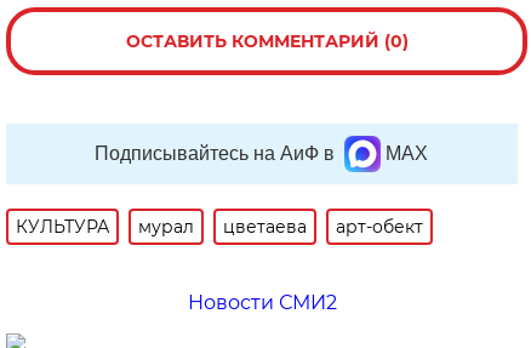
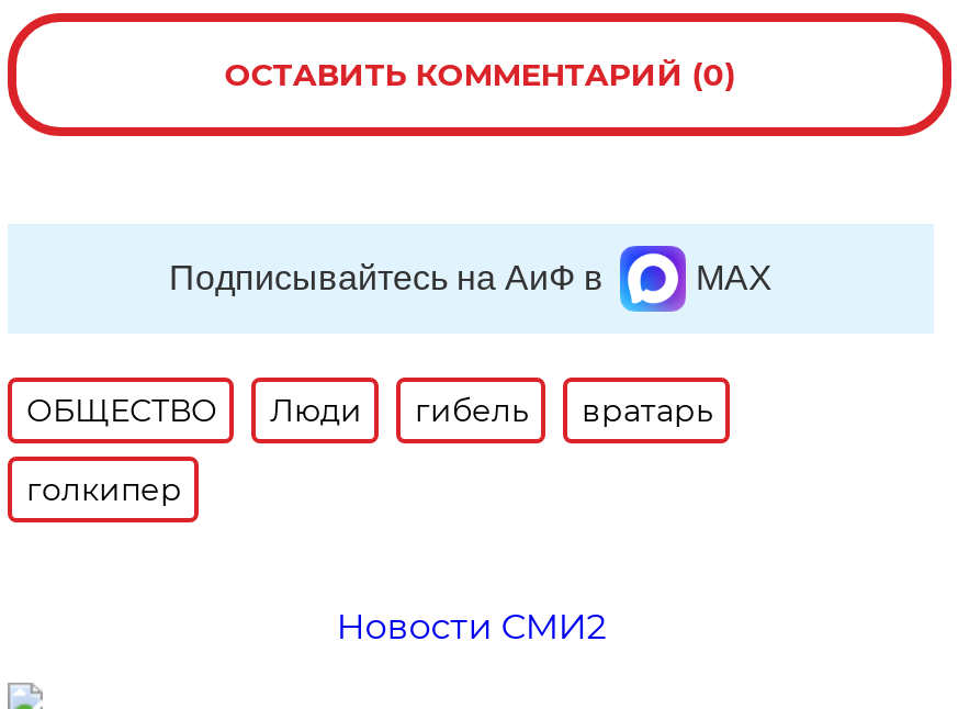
[16,216,424,238] КУЛЬТУРА | мурал | цветаева | арт-обект -> [26,390,713,509] ОБЩЕСТВО | Люди | гибель | вратарь | голкипер

